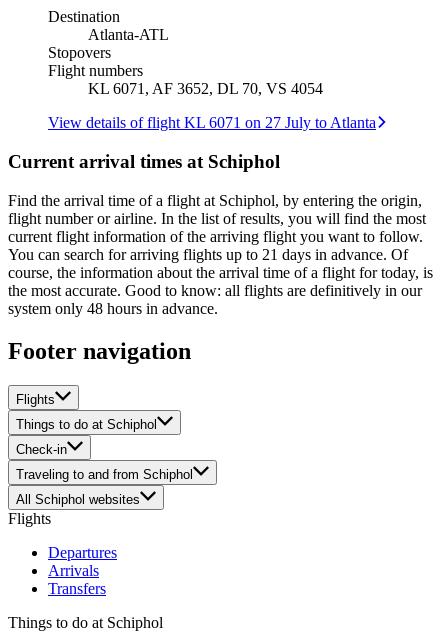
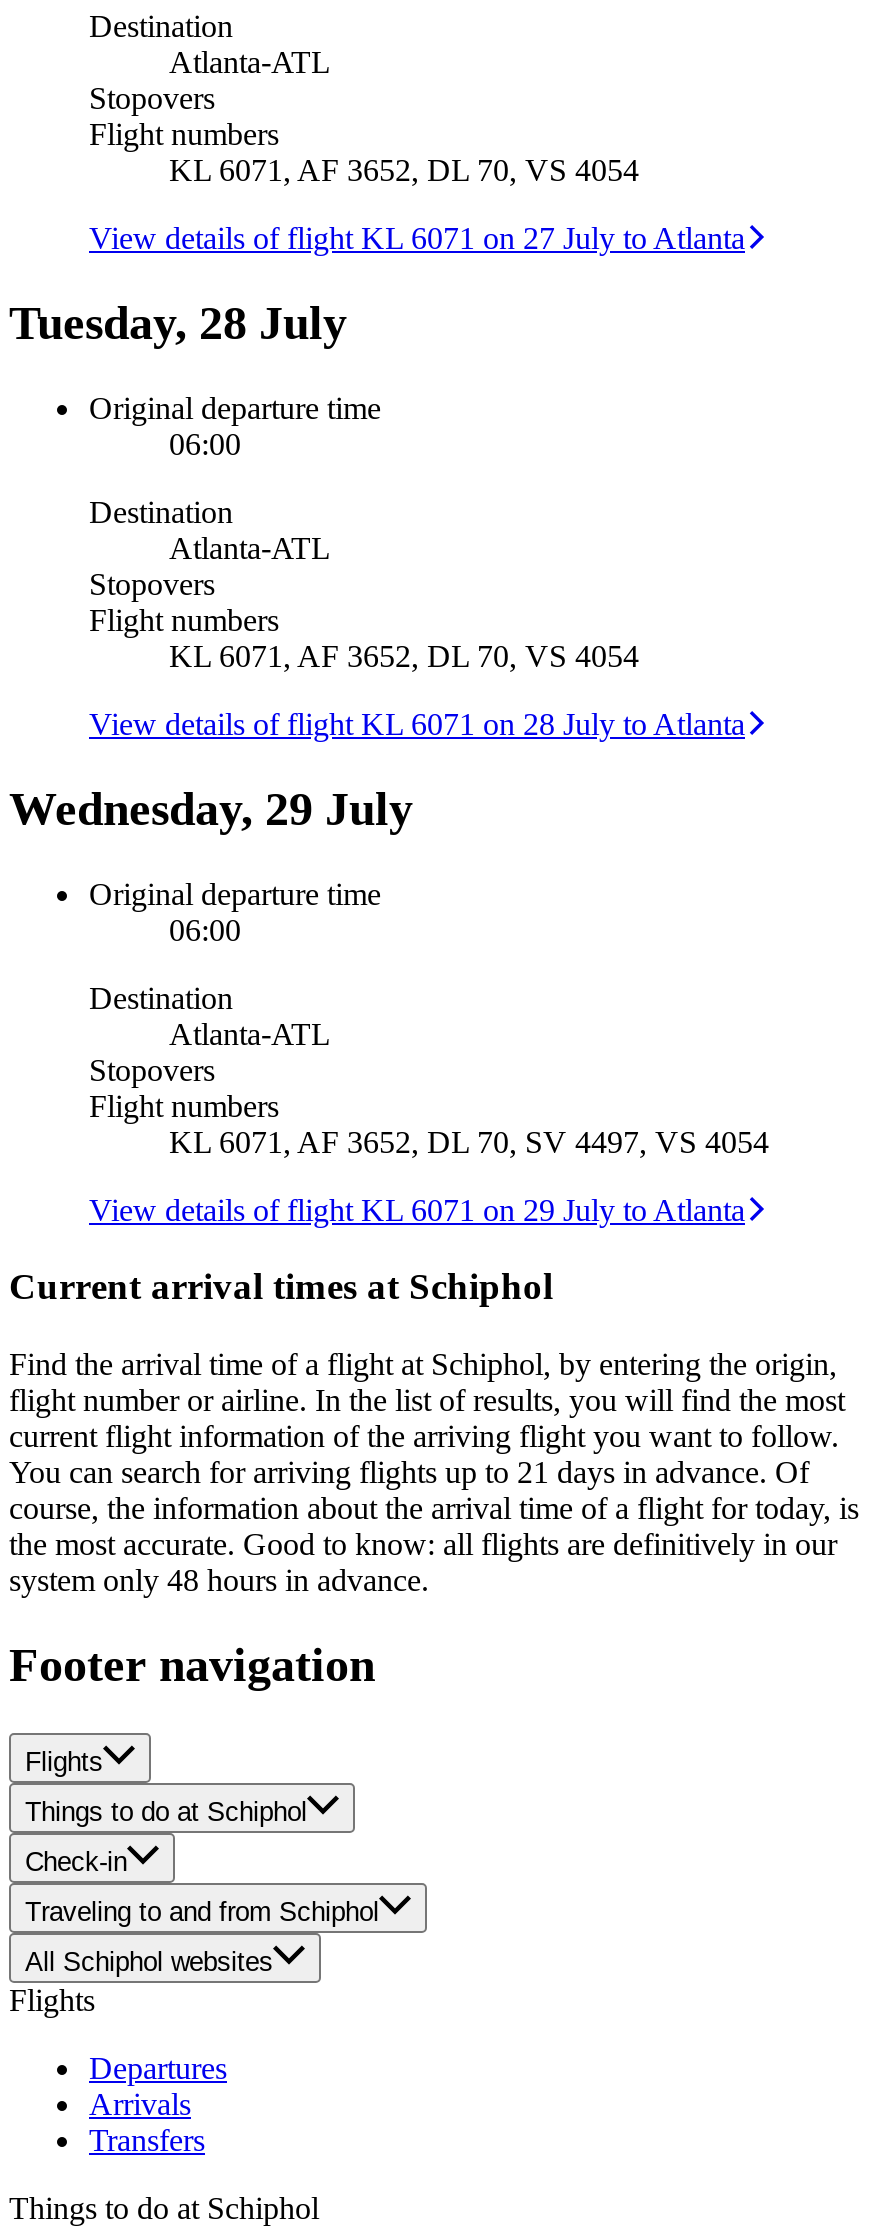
none -> [9,297,769,1226] Tuesday, 28 July | Original departure time | 06:00 | Destination | Atlanta-ATL | Stopovers | Flight numbers | KL 6071, AF 3652, DL 70, VS 4054 | View details of flight KL 6071 on 28 July to Atlanta | Wednesday, 29 July | Original departure time | 06:00 | Destination | Atlanta-ATL | Stopovers | Flight numbers | KL 6071, AF 3652, DL 70, SV 4497, VS 4054 | View details of flight KL 6071 on 29 July to Atlanta

